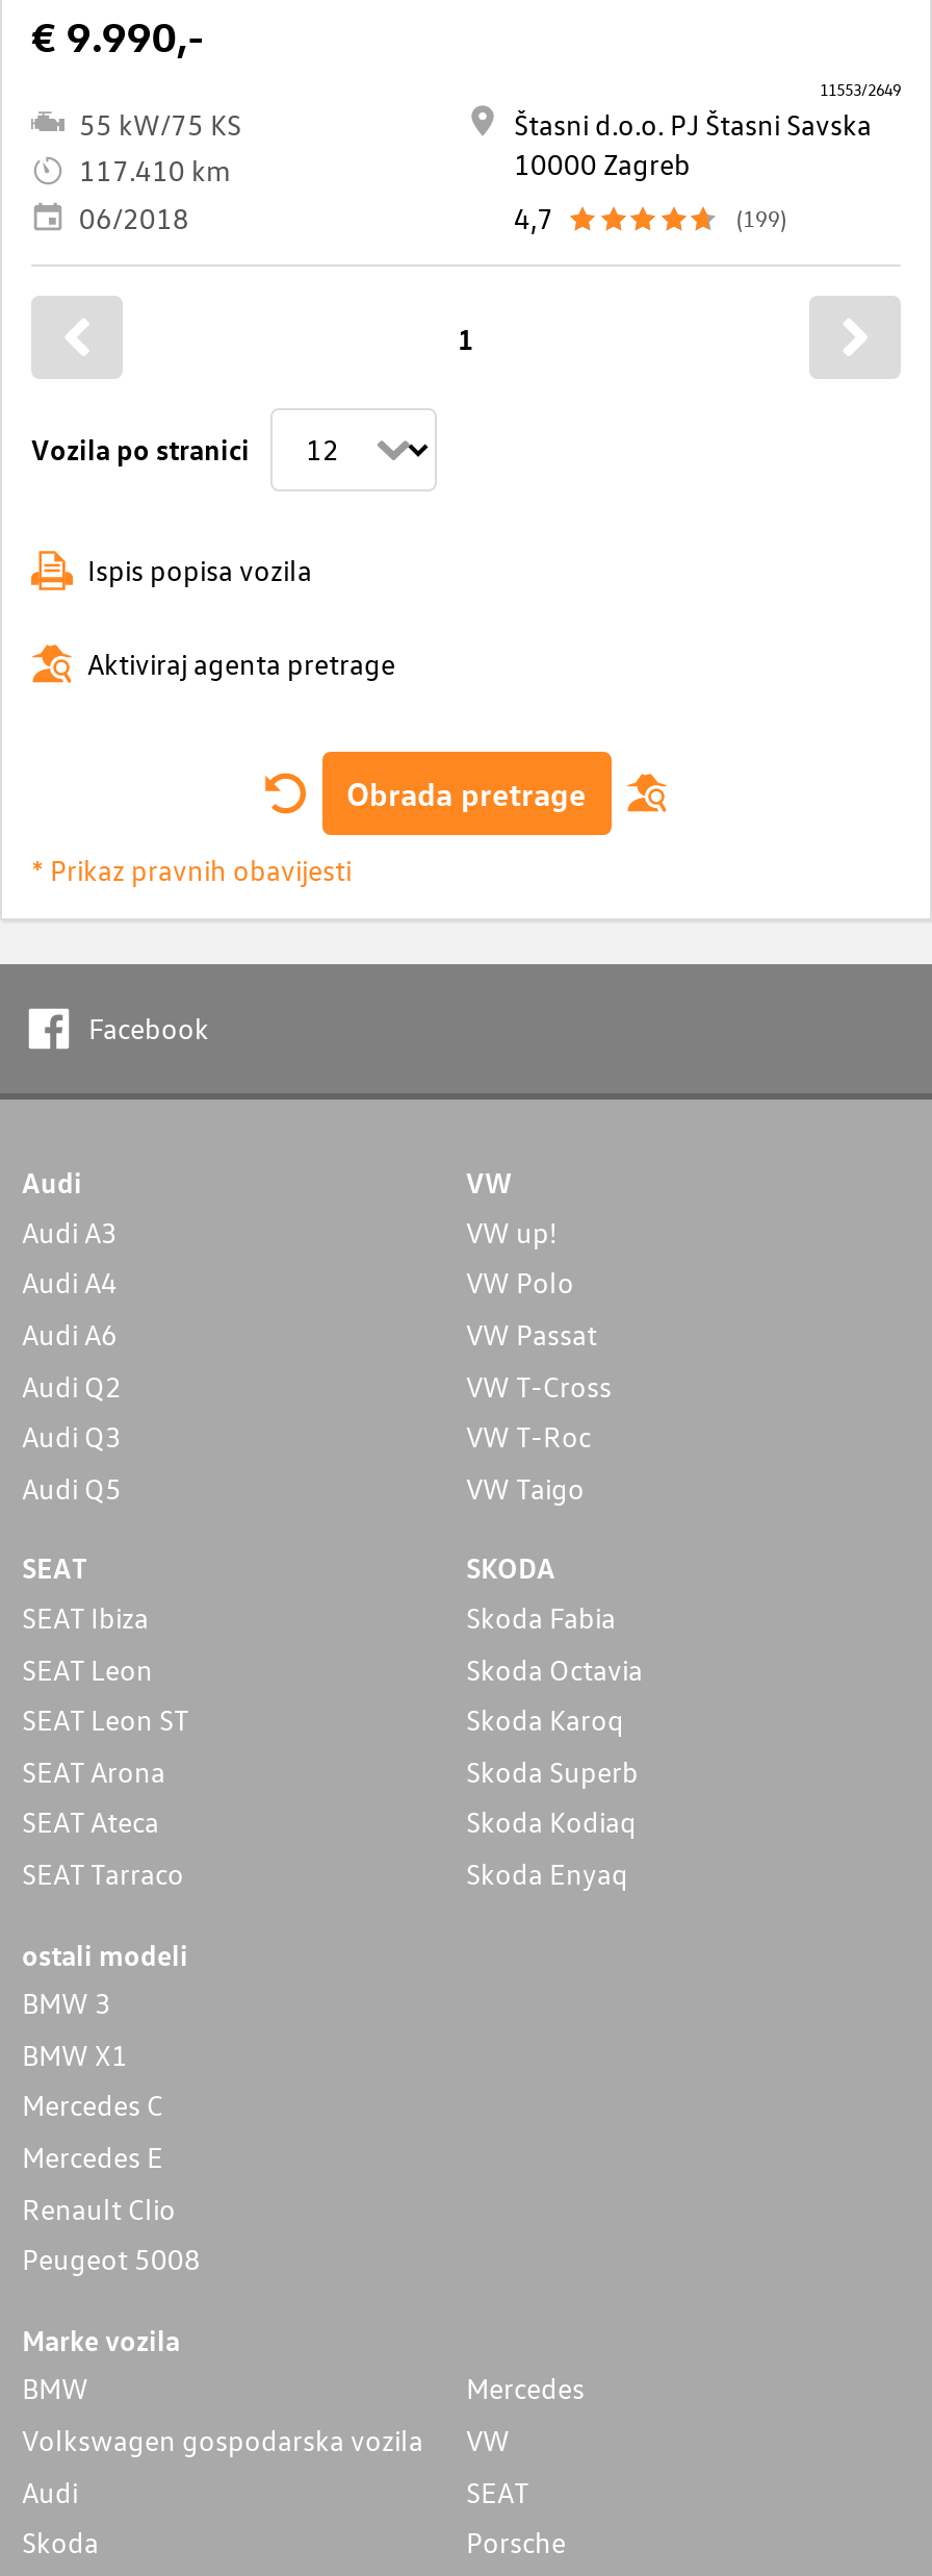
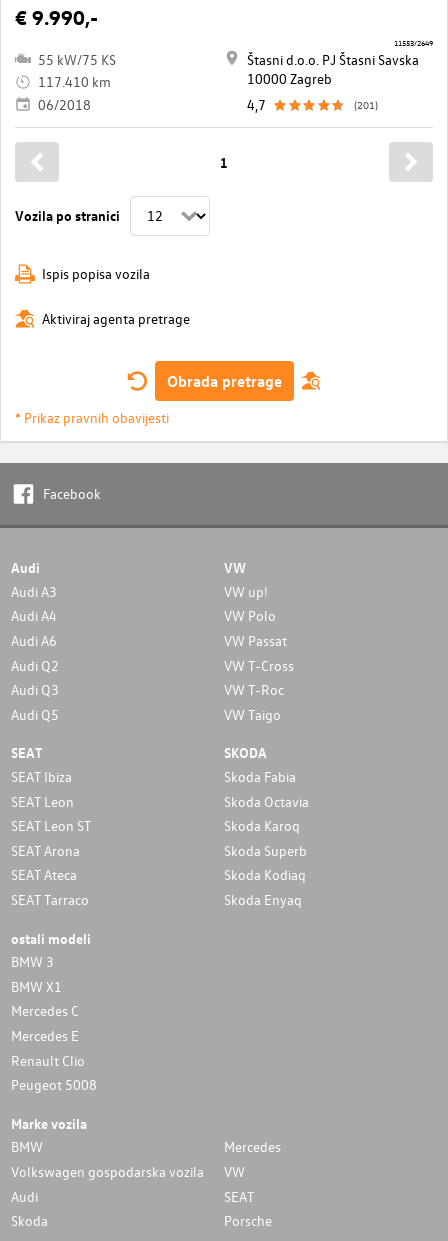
[736,201,786,232] (199) -> [354,96,378,111] (201)

